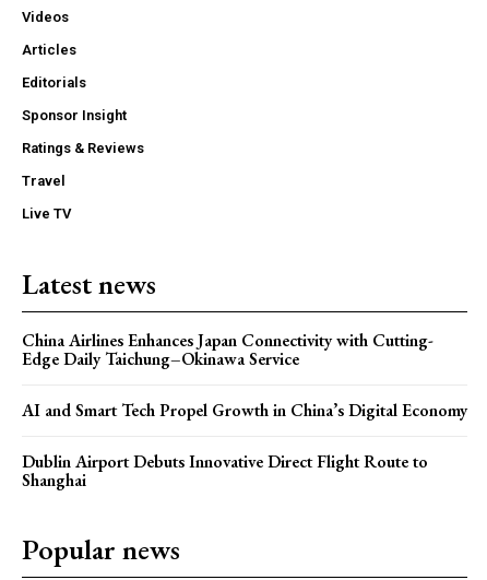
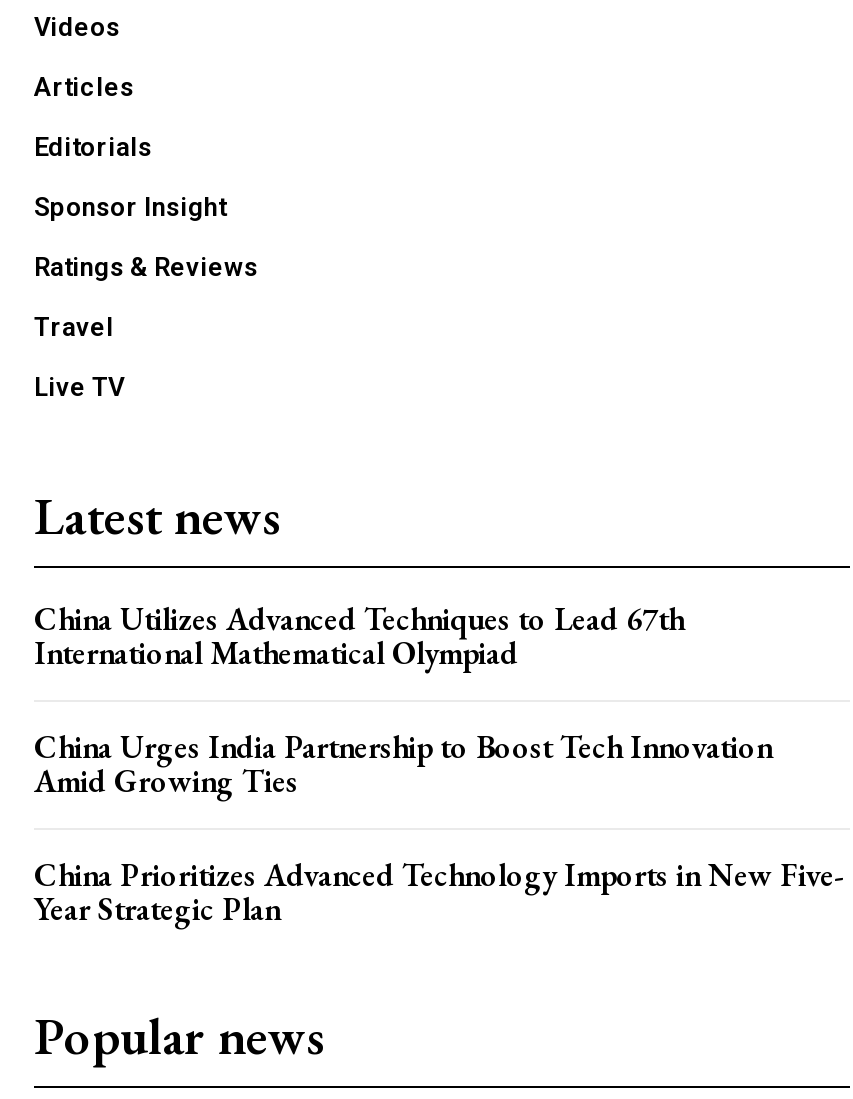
[22,329,433,370] China Airlines Enhances Japan Connectivity with Cutting- | Edge Daily Taichung–Okinawa Service -> [34,598,684,674] China Utilizes Advanced Techniques to Lead 67th | International Mathematical Olympiad
[22,399,467,422] AI and Smart Tech Propel Growth in China’s Digital Economy -> [34,726,772,802] China Urges India Partnership to Boost Tech Innovation | Amid Growing Ties
[22,450,428,492] Dublin Airport Debuts Innovative Direct Flight Route to | Shanghai -> [34,854,844,930] China Prioritizes Advanced Technology Imports in New Five- | Year Strategic Plan

